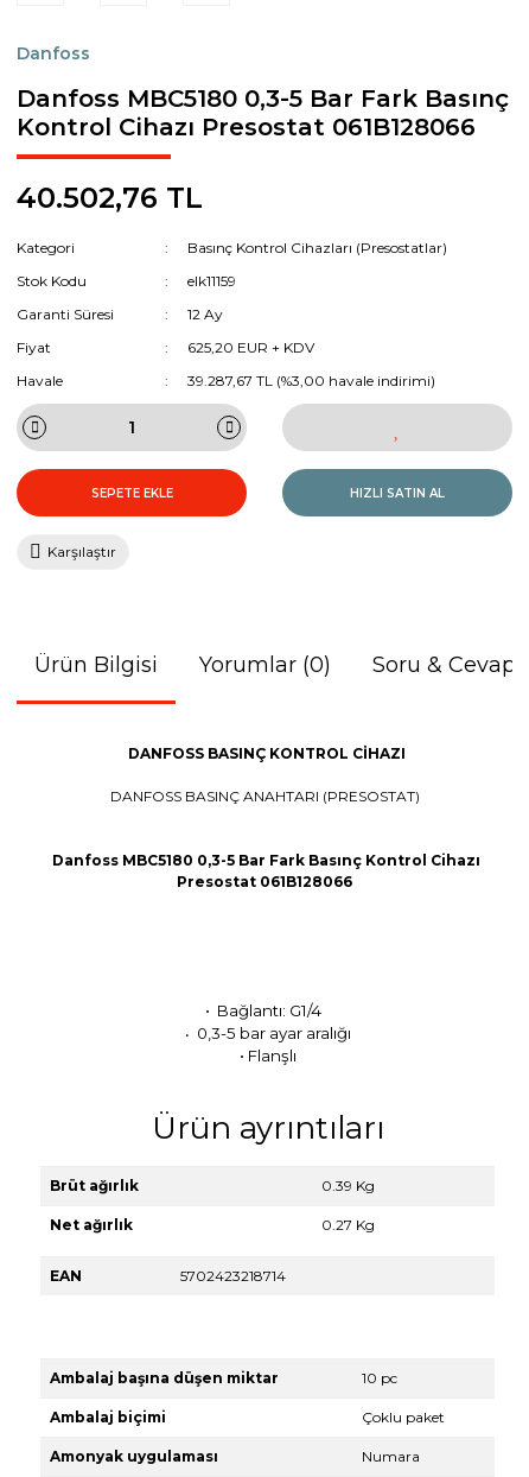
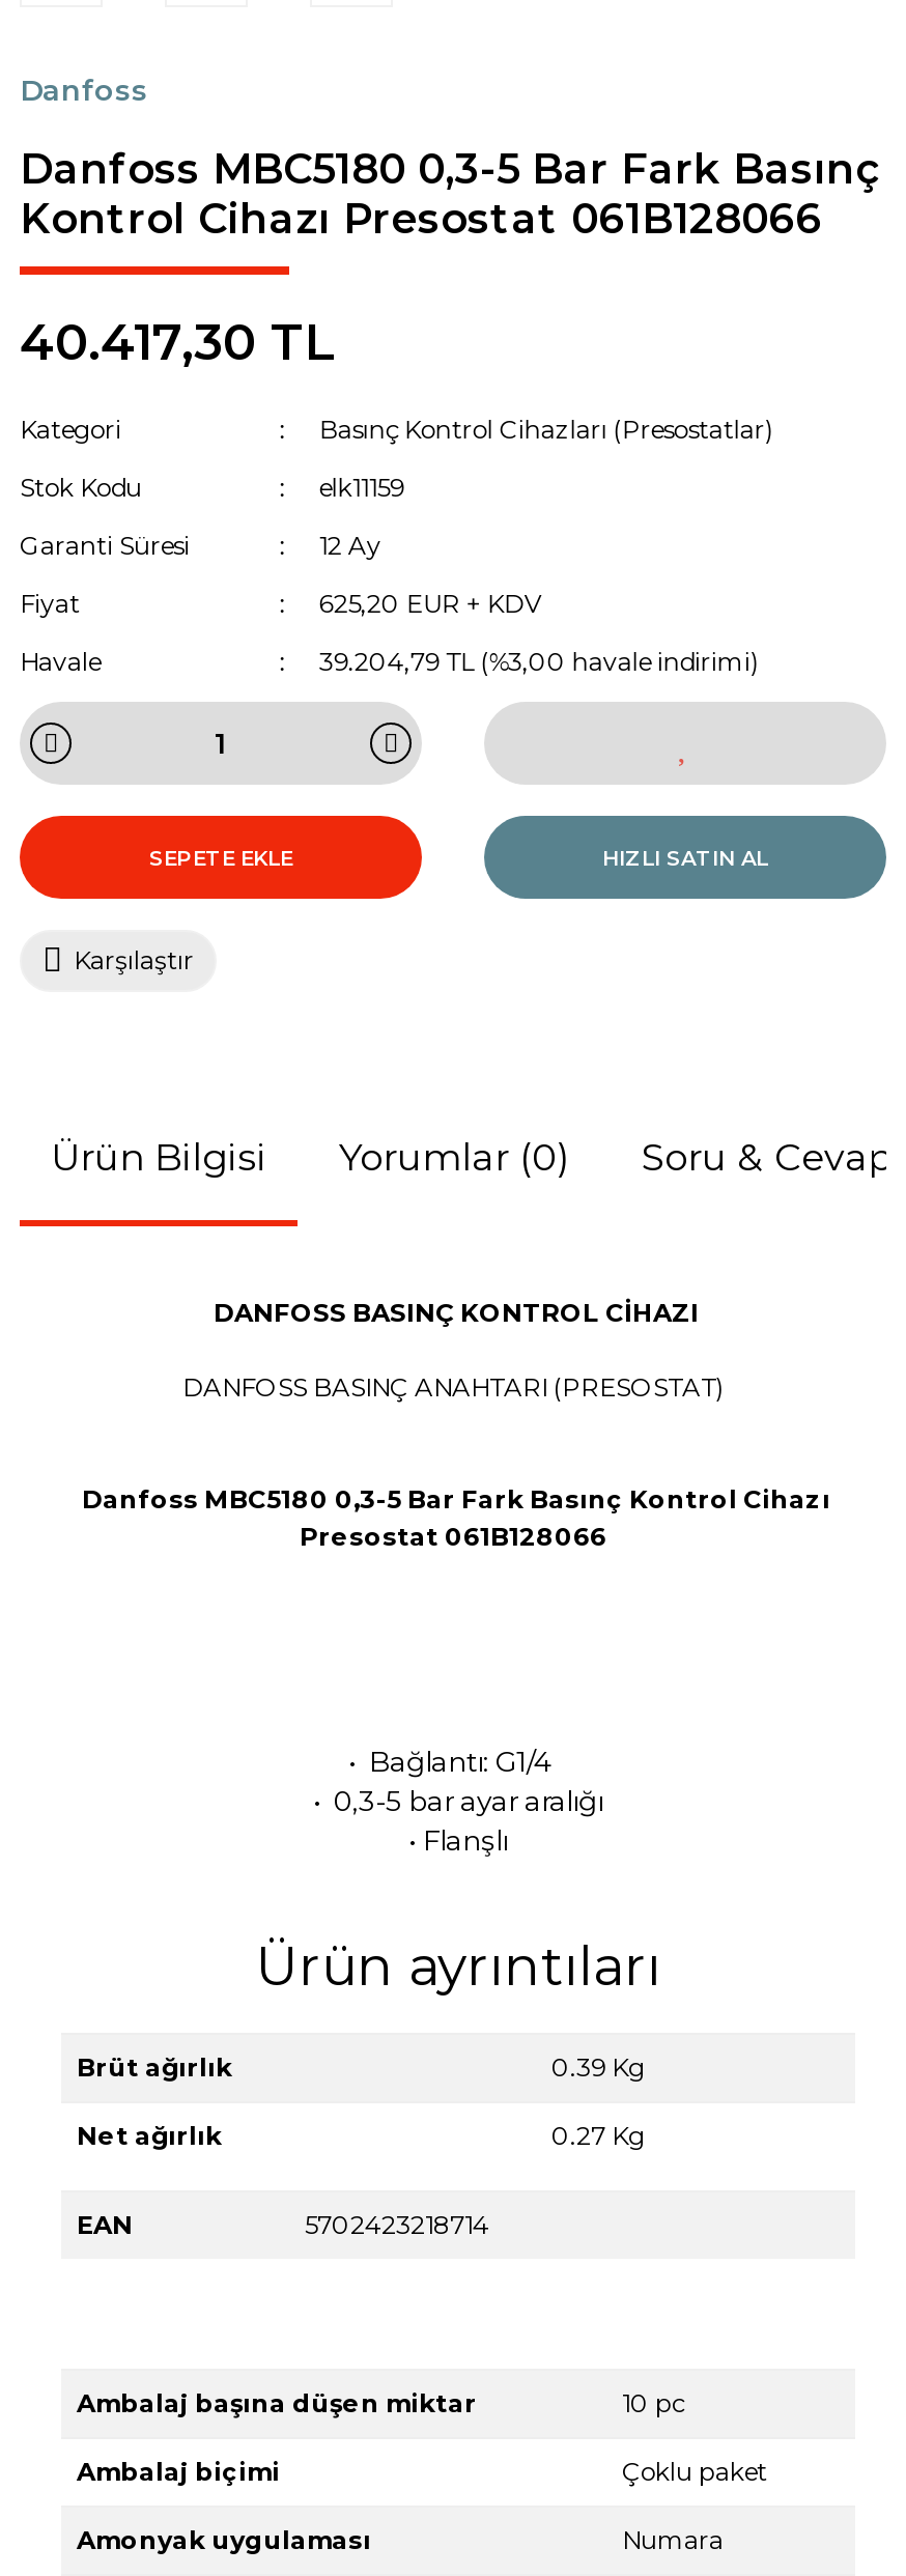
[17,180,203,215] 40.502,76 TL -> [20,312,335,372] 40.417,30 TL
[188,372,436,389] 39.287,67 TL (%3,00 havale indirimi) -> [319,646,759,677] 39.204,79 TL (%3,00 havale indirimi)

